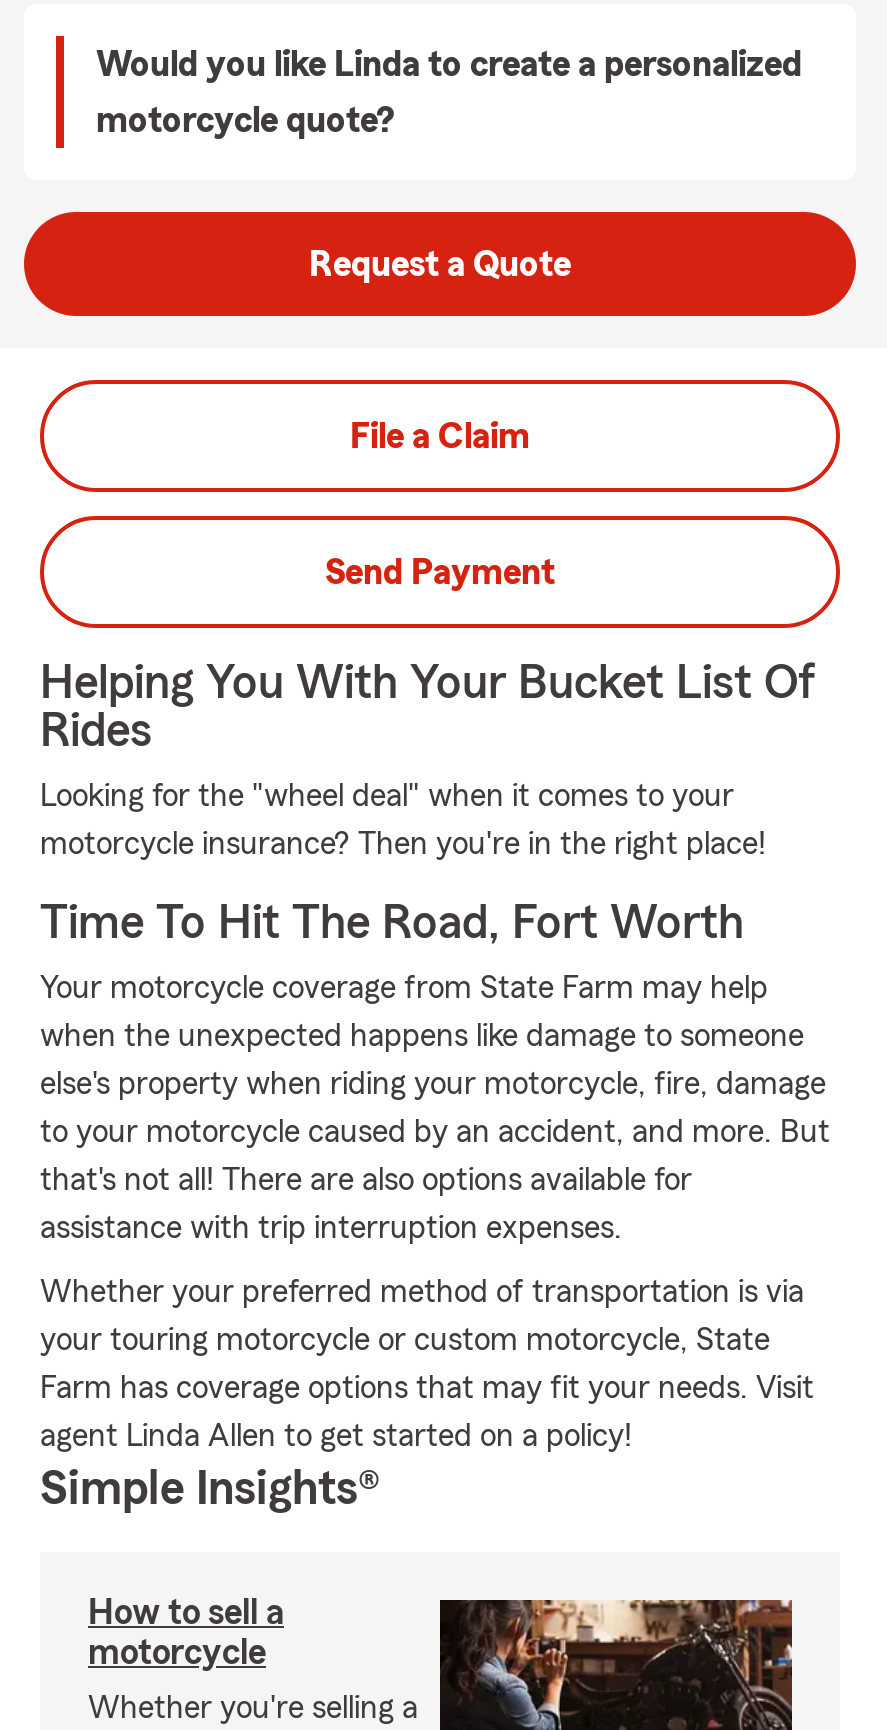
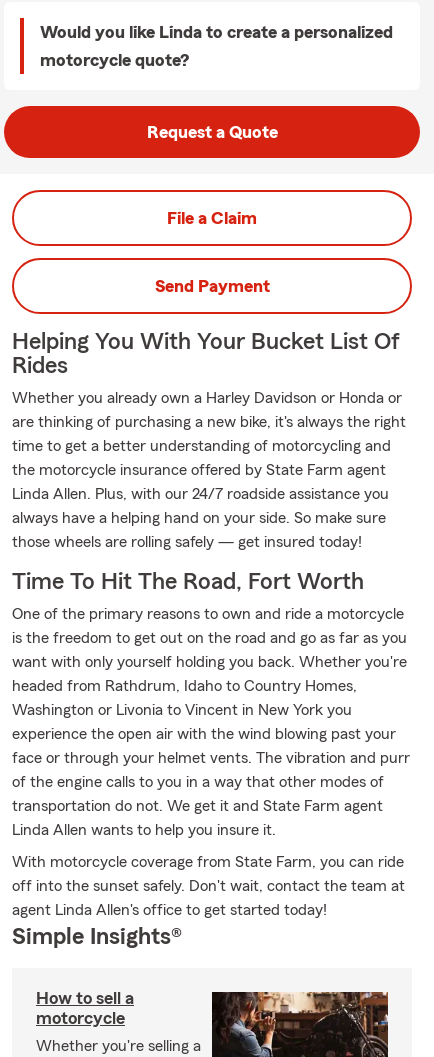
[40,780,766,860] Looking for the "wheel deal" when it comes to your | motorcycle insurance? Then you're in the right place! -> [12,390,406,550] Whether you already own a Harley Davidson or Honda or | are thinking of purchasing a new bike, it's always the right | time to get a better understanding of motorcycling and | the motorcycle insurance offered by State Farm agent | Linda Allen. Plus, with our 24/7 roadside assistance you | always have a helping hand on your side. So make sure | those wheels are rolling safely — get insured today!
[40,972,830,1452] Your motorcycle coverage from State Farm may help | when the unexpected happens like damage to someone | else's property when riding your motorcycle, fire, damage | to your motorcycle caused by an accident, and more. But | that's not all! There are also options available for | assistance with trip interruption expenses. | Whether your preferred method of transportation is via | your touring motorcycle or custom motorcycle, State | Farm has coverage options that may fit your needs. Visit | agent Linda Allen to get started on a policy! -> [12,606,410,918] One of the primary reasons to own and ride a motorcycle | is the freedom to get out on the road and go as far as you | want with only yourself holding you back. Whether you're | headed from Rathdrum, Idaho to Country Homes, | Washington or Livonia to Vincent in New York you | experience the open air with the wind blowing past your | face or through your helmet vents. The vibration and purr | of the engine calls to you in a way that other modes of | transportation do not. We get it and State Farm agent | Linda Allen wants to help you insure it. | With motorcycle coverage from State Farm, you can ride | off into the sunset safely. Don't wait, contact the team at | agent Linda Allen's office to get started today!

